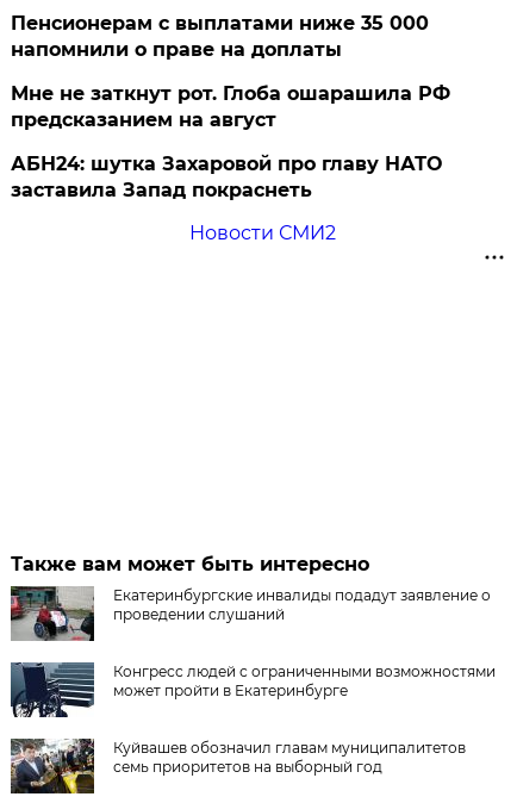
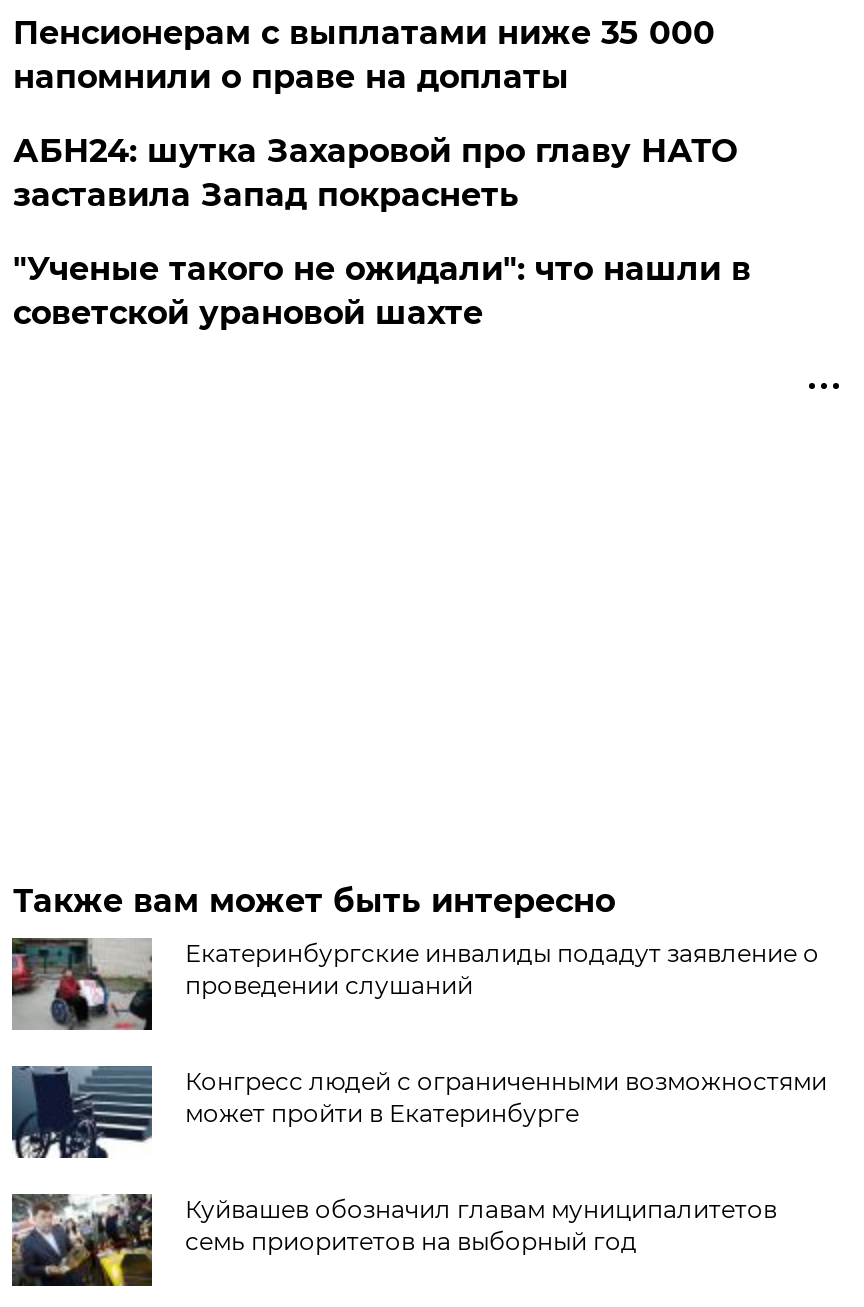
[11,82,451,131] Мне не заткнут рот. Глоба ошарашила РФ | предсказанием на август -> none
moved [11,152,442,201] -> [13,131,737,213]: АБН24: шутка Захаровой про главу НАТО | заставила Запад покраснеть
[189,221,336,244] Новости СМИ2 -> [13,249,751,331] "Ученые такого не ожидали": что нашли в | советской урановой шахте

